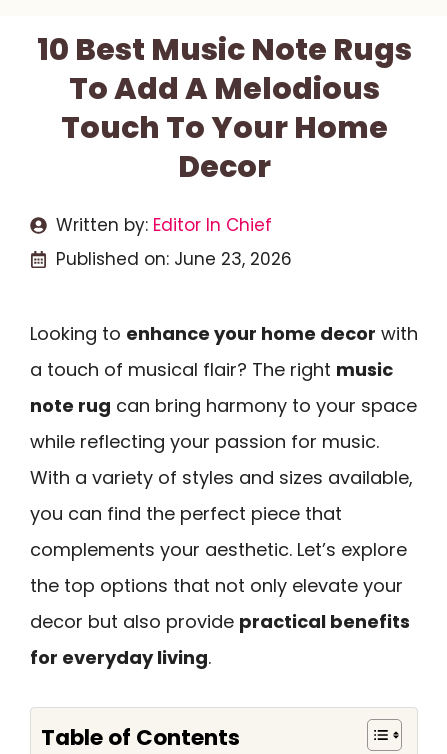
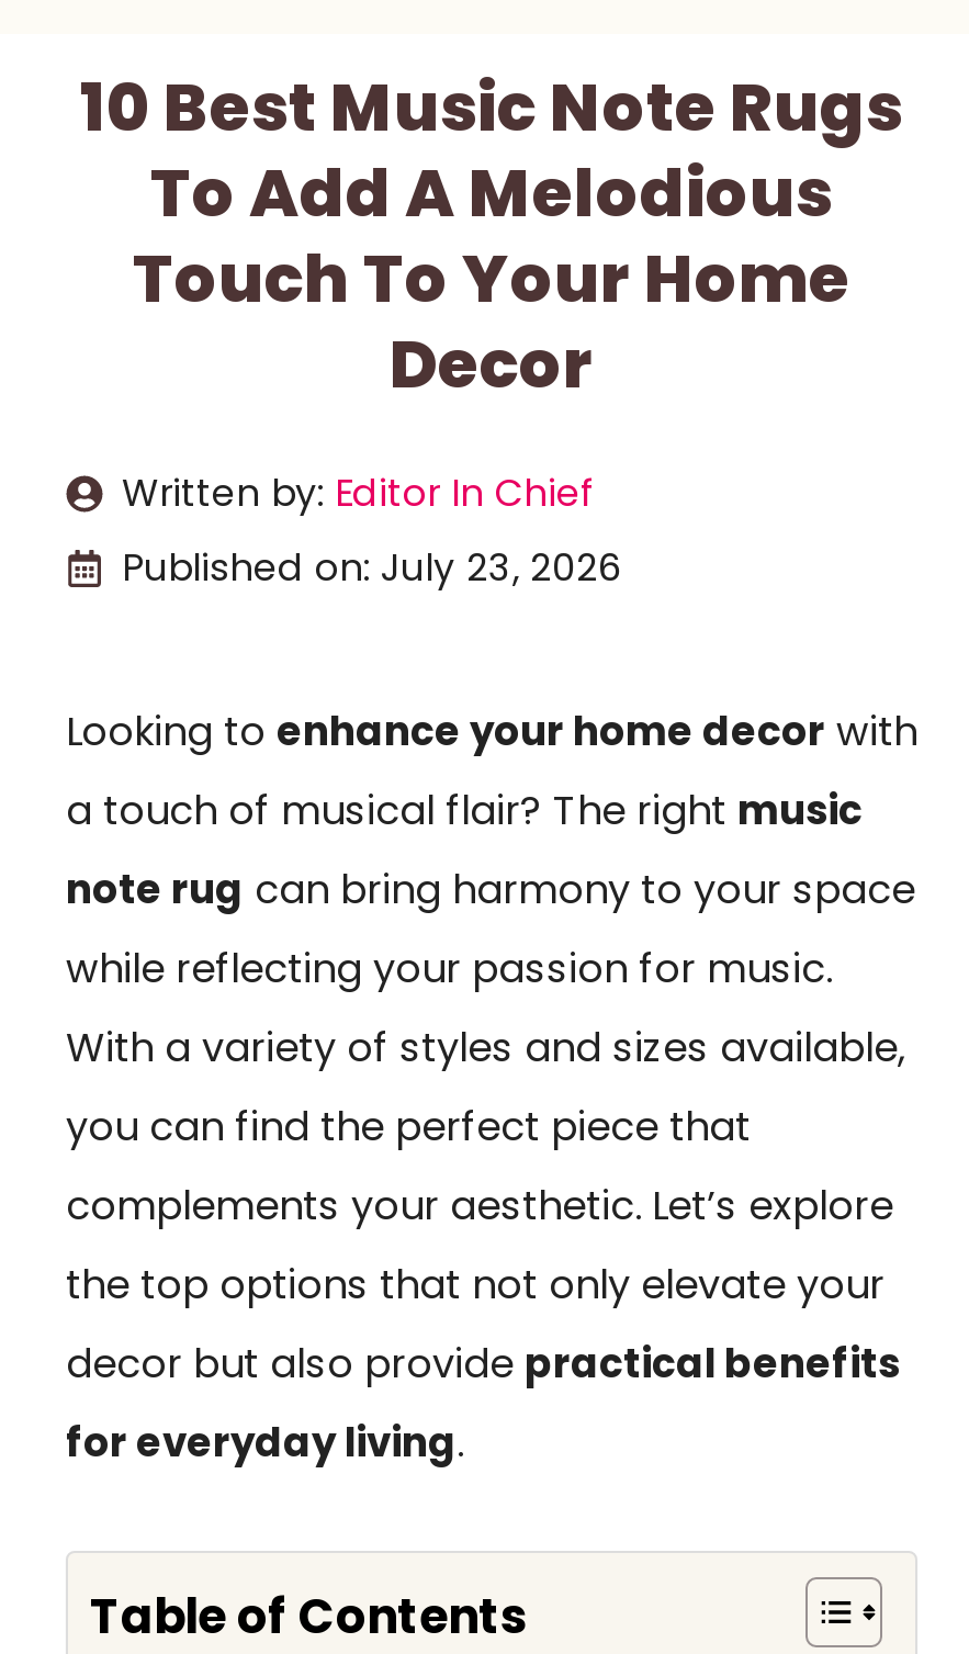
[55,247,291,271] Published on: June 23, 2026 -> [122,541,622,594] Published on: July 23, 2026

